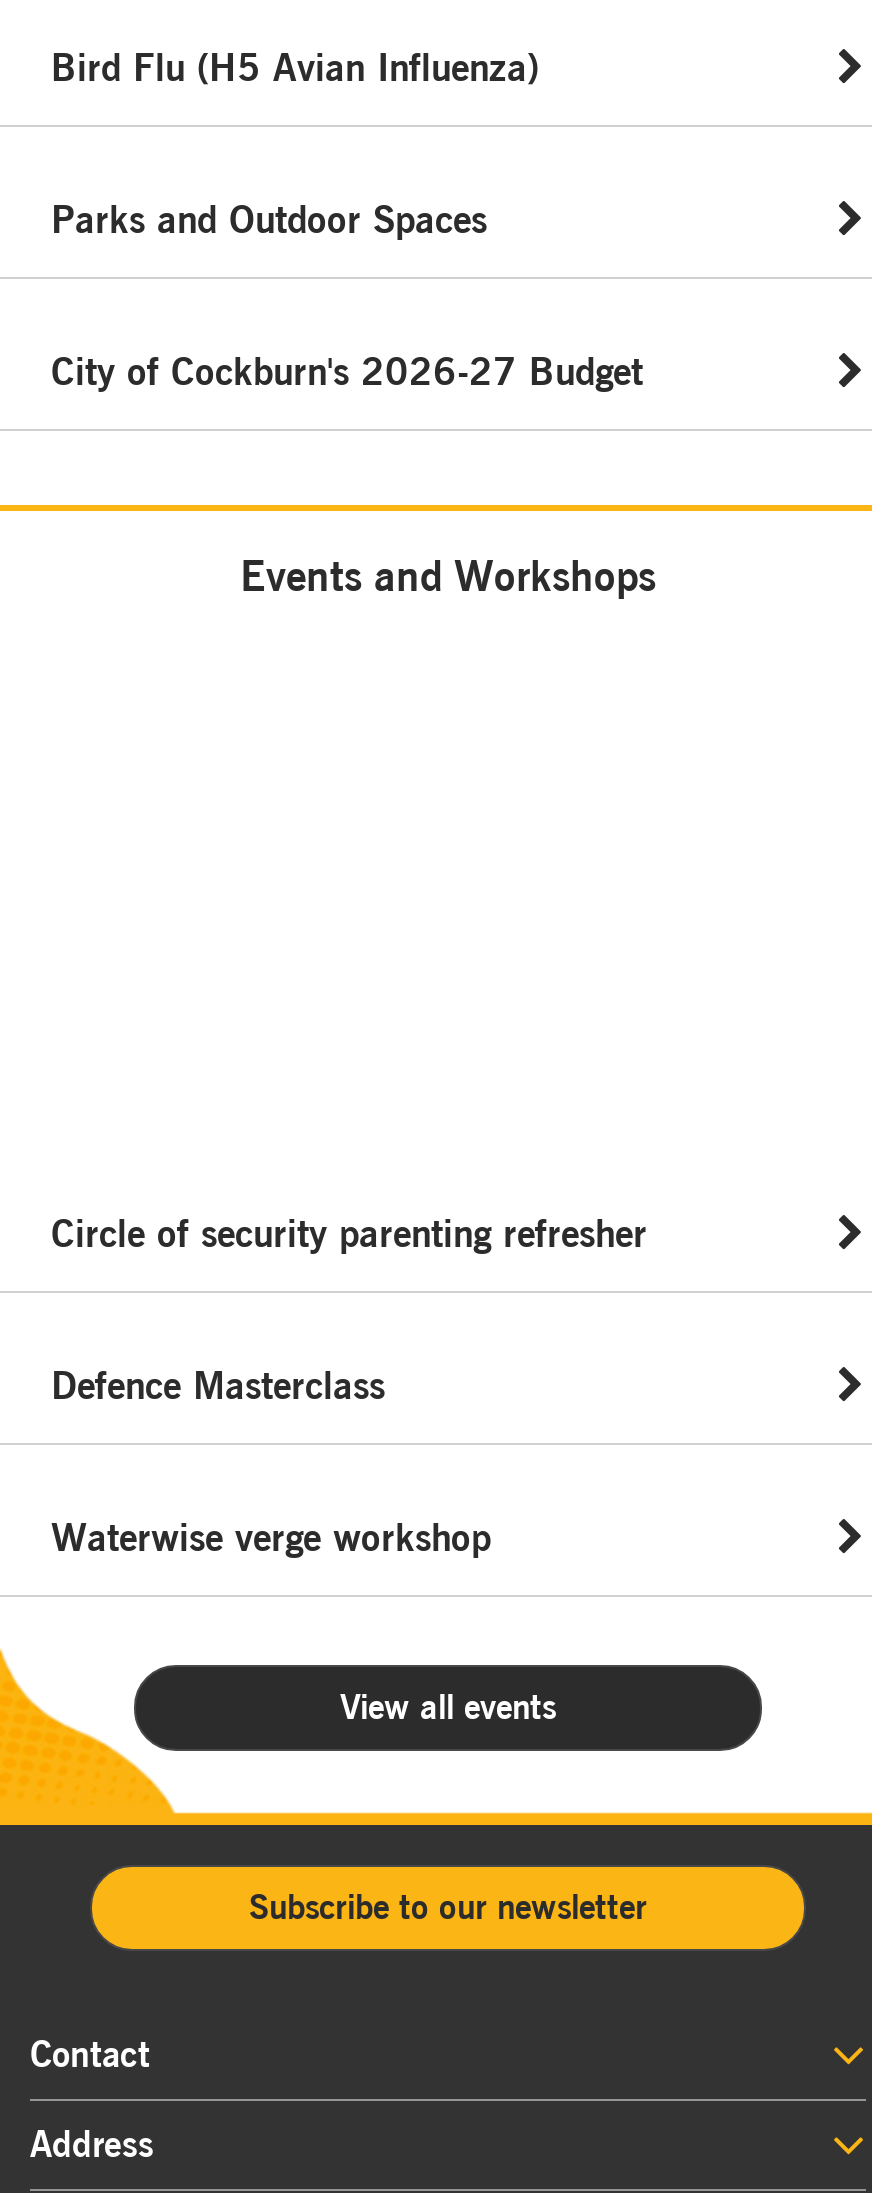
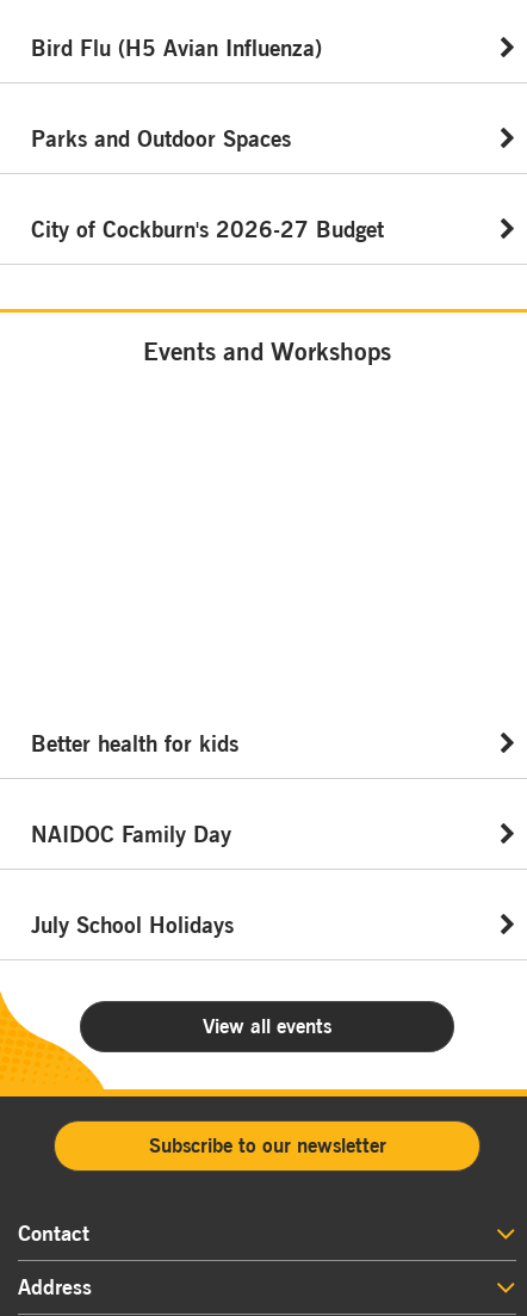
[51,1211,647,1257] Circle of security parenting refresher -> [30,730,238,758] Better health for kids
[51,1363,385,1409] Defence Masterclass -> [30,821,231,849] NAIDOC Family Day
[51,1515,491,1561] Waterwise verge workshop -> [30,912,233,939] July School Holidays

